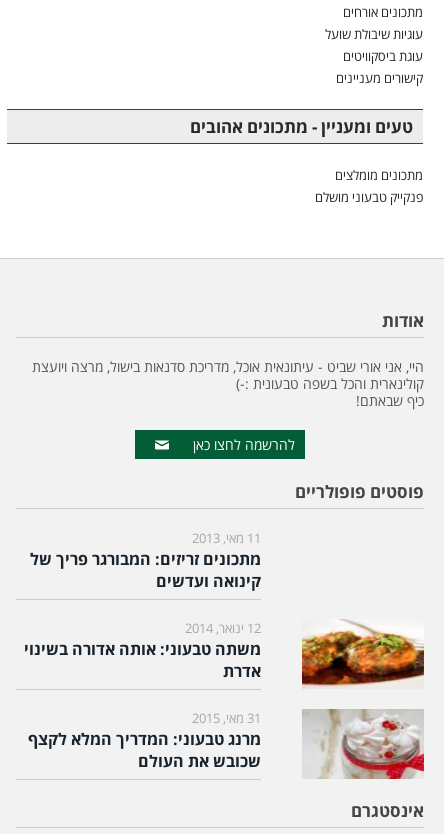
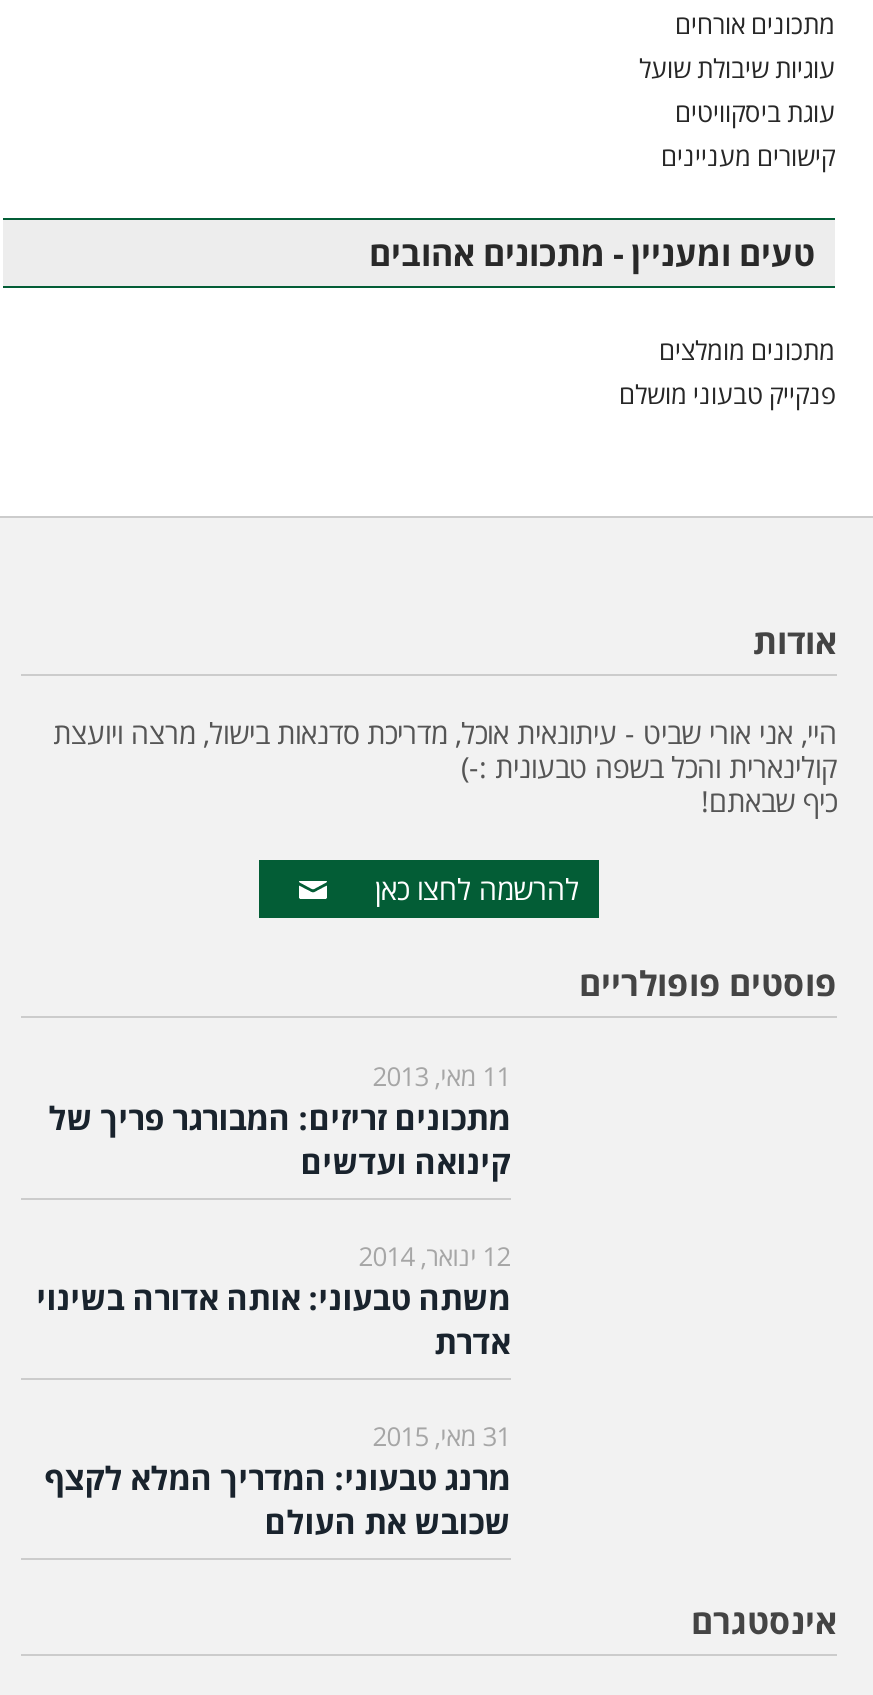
[301,620,425,687] [image] -> none
[302,708,425,780] [image] -> none

